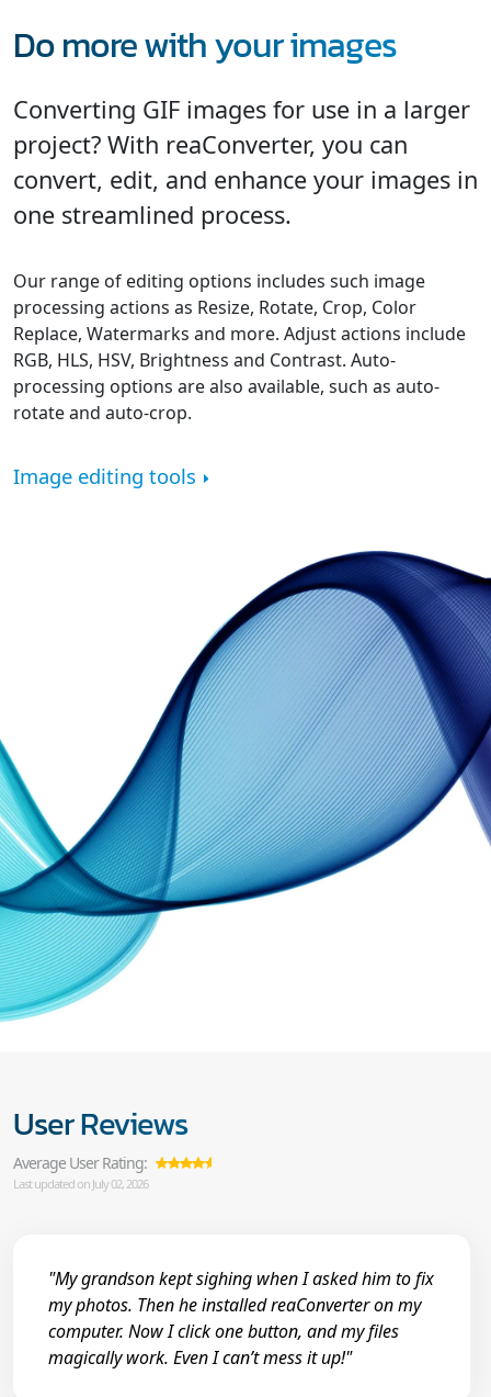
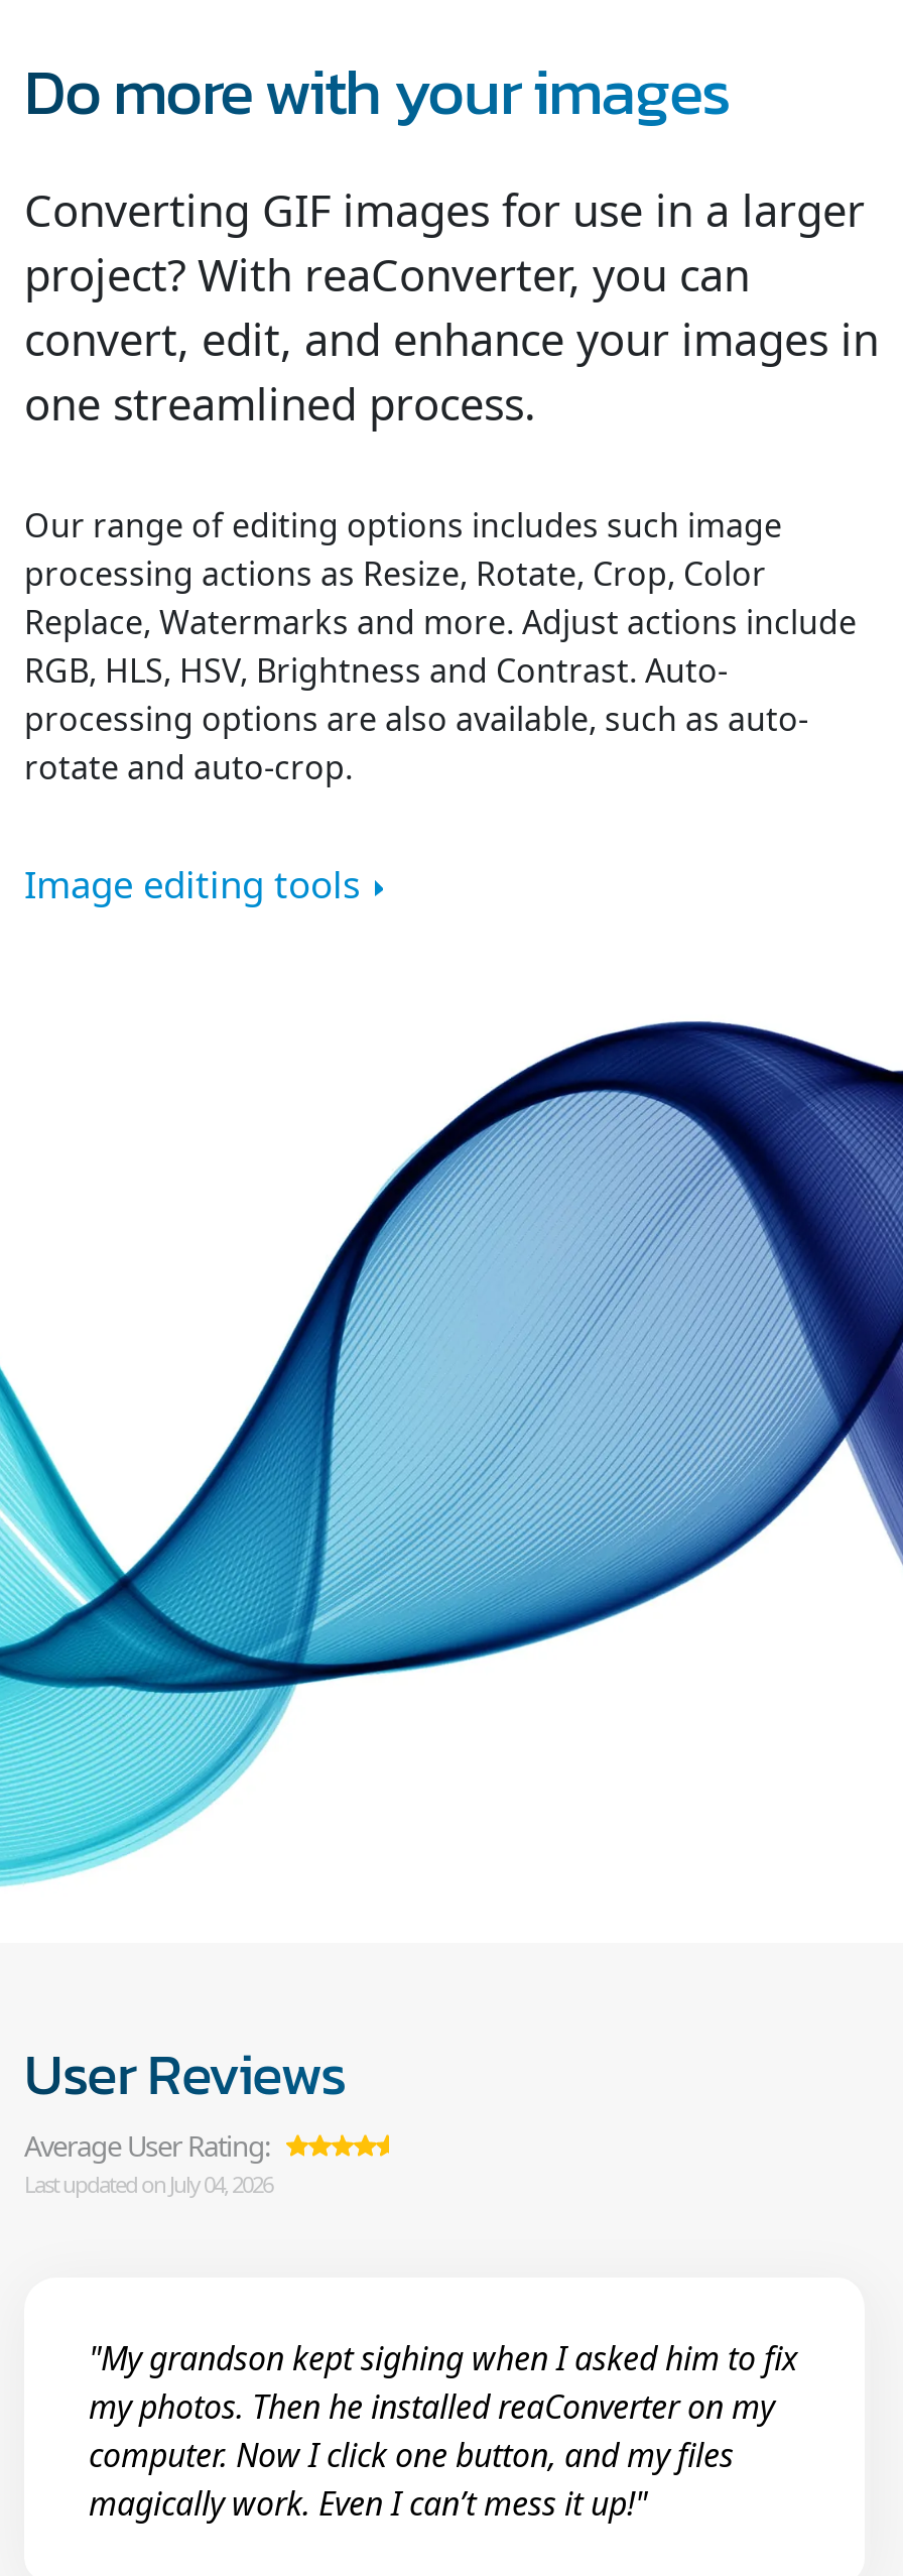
[13,1175,148,1192] Last updated on July 02, 2026 -> [24,2168,272,2199] Last updated on July 04, 2026

